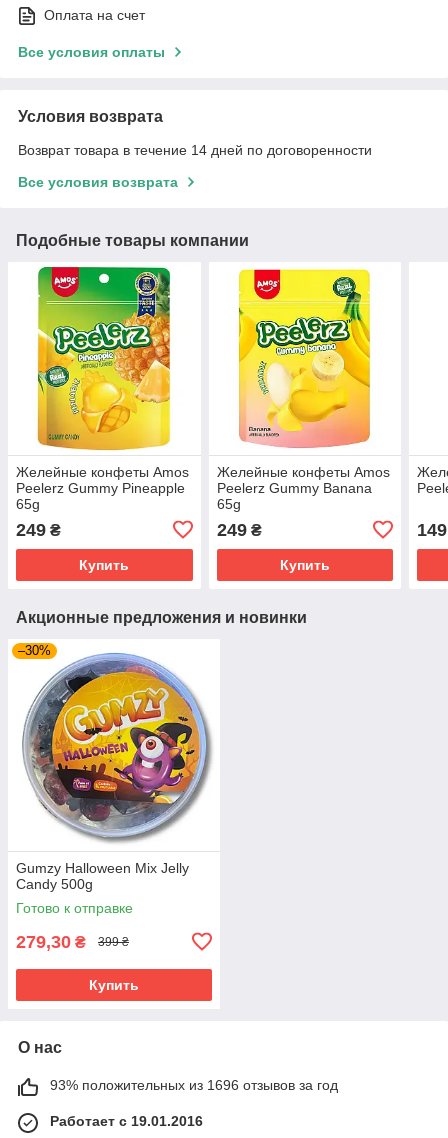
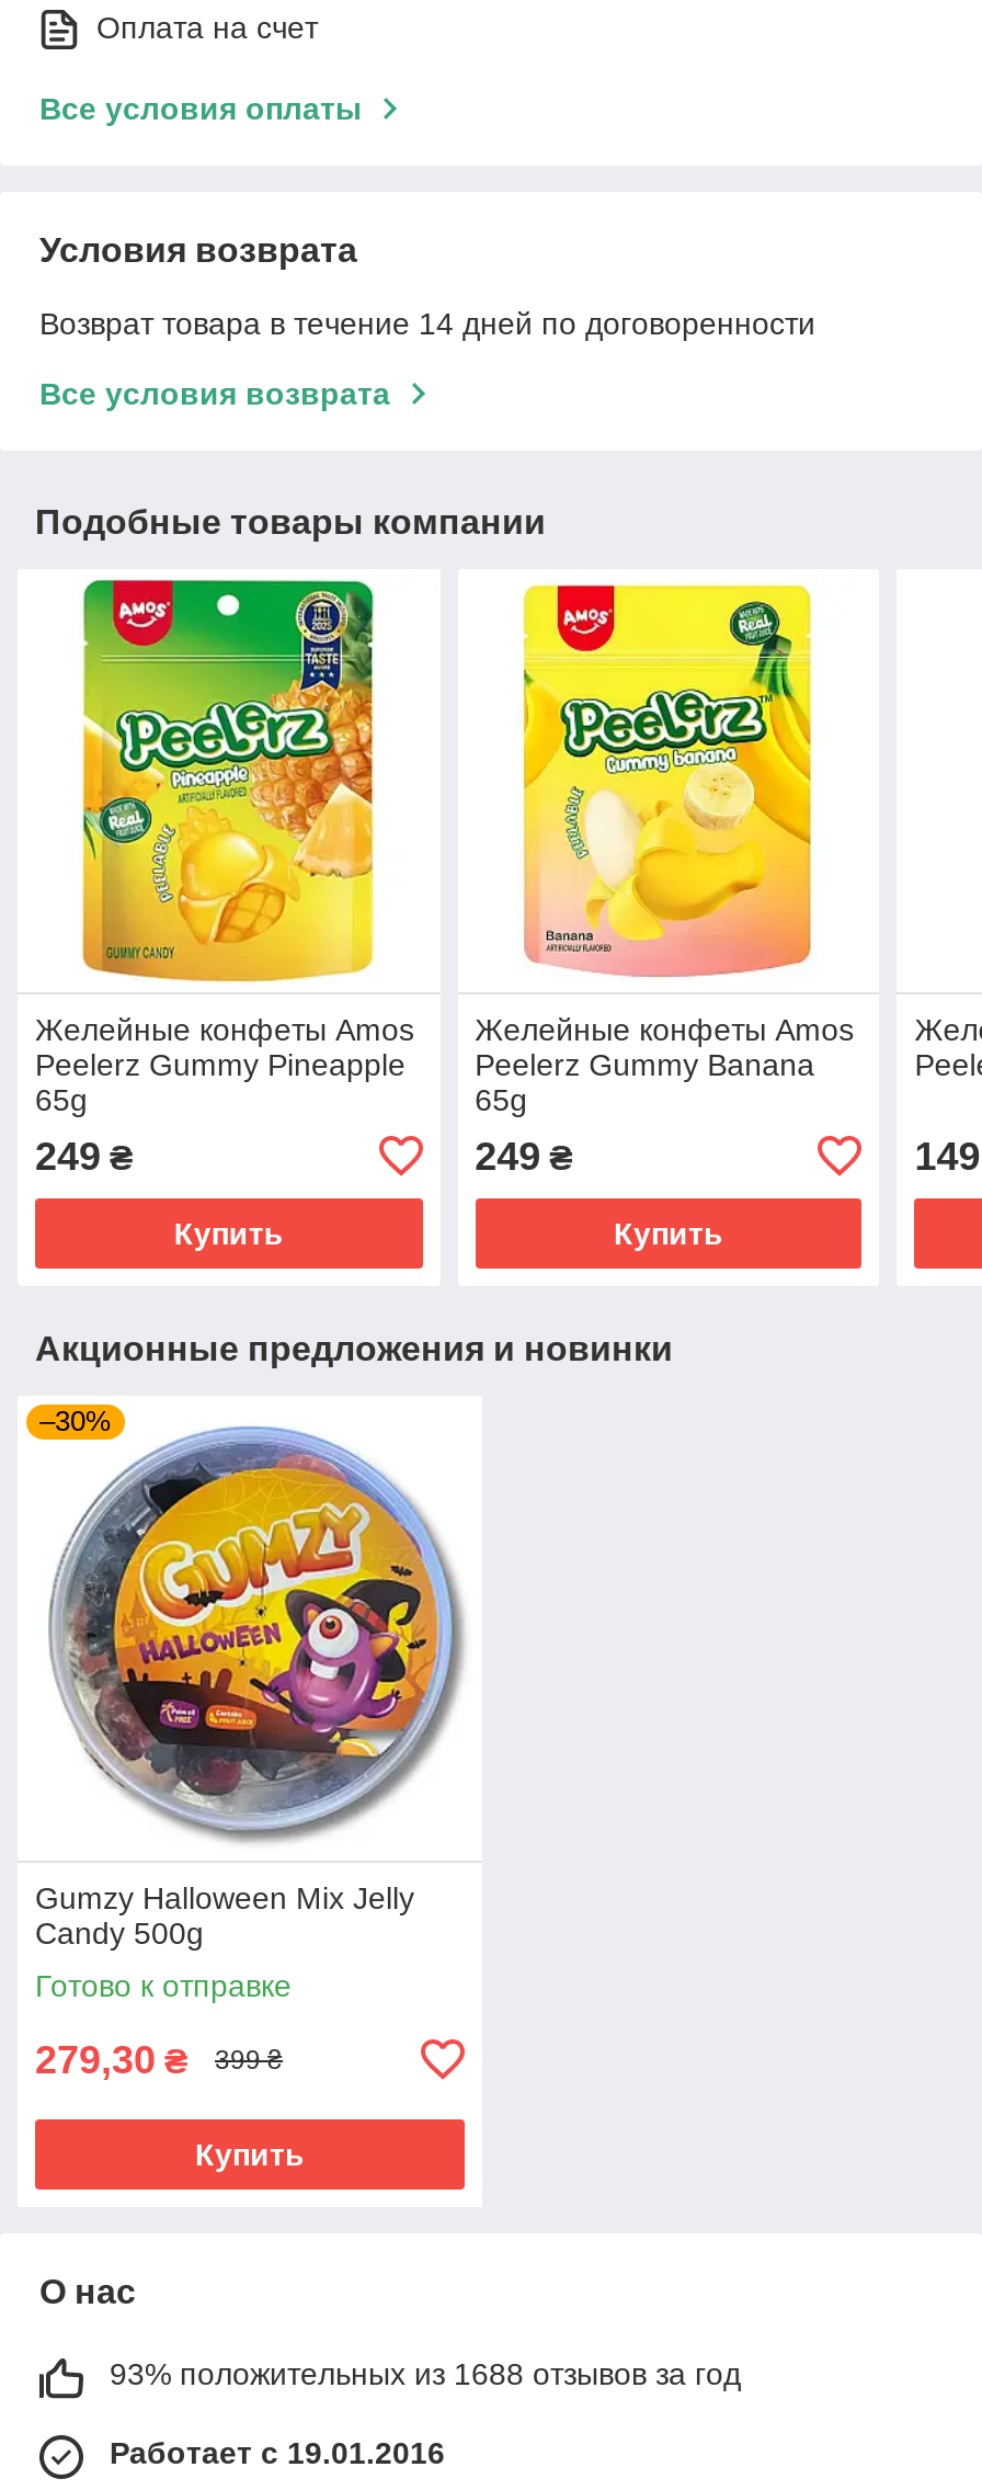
[50,1077,338,1093] 93% положительных из 1696 отзывов за год -> [110,2356,741,2391] 93% положительных из 1688 отзывов за год

